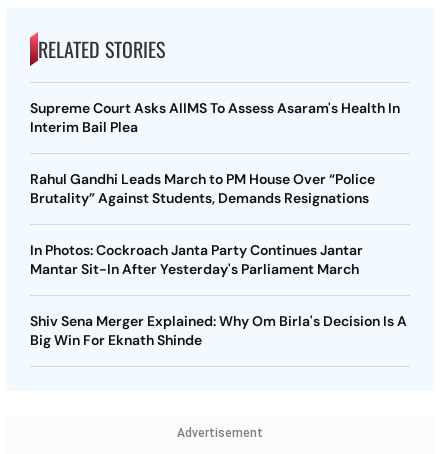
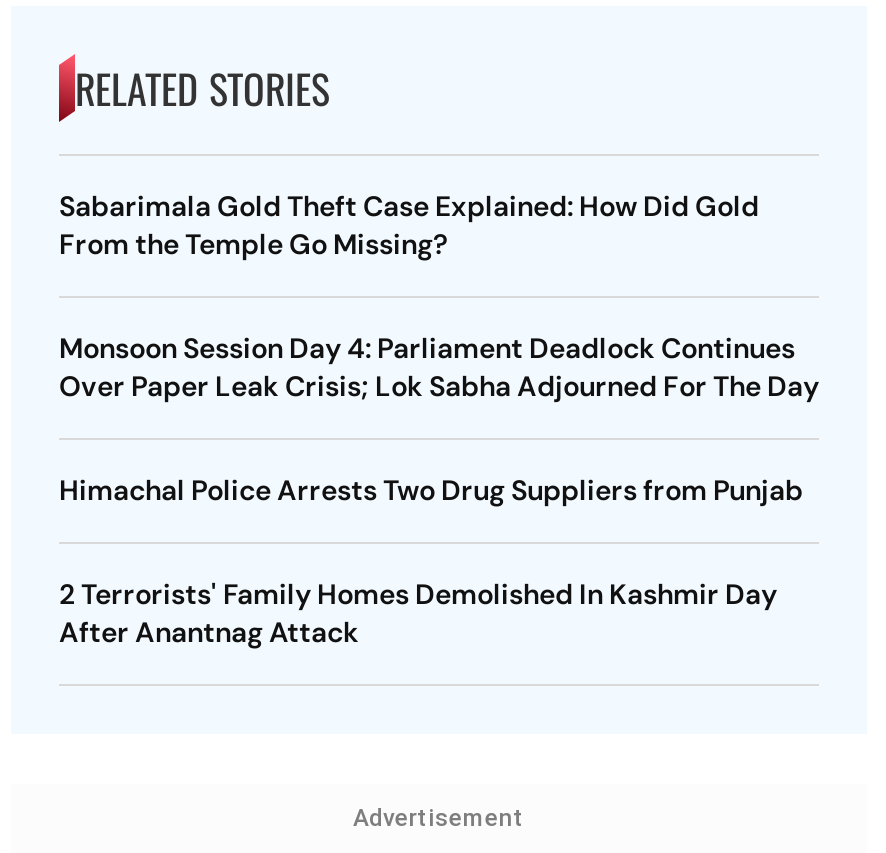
[30,99,400,136] Supreme Court Asks AIIMS To Assess Asaram's Health In | Interim Bail Plea -> [59,187,759,261] Sabarimala Gold Theft Case Explained: How Did Gold | From the Temple Go Missing?
[30,170,375,207] Rahul Gandhi Leads March to PM House Over “Police | Brutality” Against Students, Demands Resignations -> [59,329,819,403] Monsoon Session Day 4: Parliament Deadlock Continues | Over Paper Leak Crisis; Lok Sabha Adjourned For The Day
[30,241,363,278] In Photos: Cockroach Janta Party Continues Jantar | Mantar Sit-In After Yesterday's Parliament March -> [59,471,803,507] Himachal Police Arrests Two Drug Suppliers from Punjab
[30,312,407,349] Shiv Sena Merger Explained: Why Om Birla's Decision Is A | Big Win For Eknath Shinde -> [59,575,777,649] 2 Terrorists' Family Homes Demolished In Kashmir Day | After Anantnag Attack

